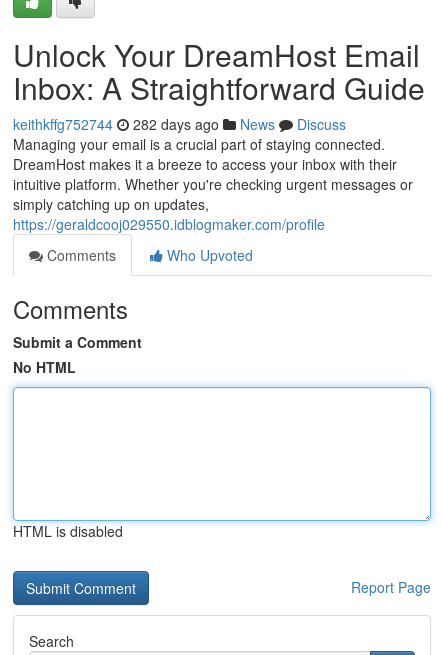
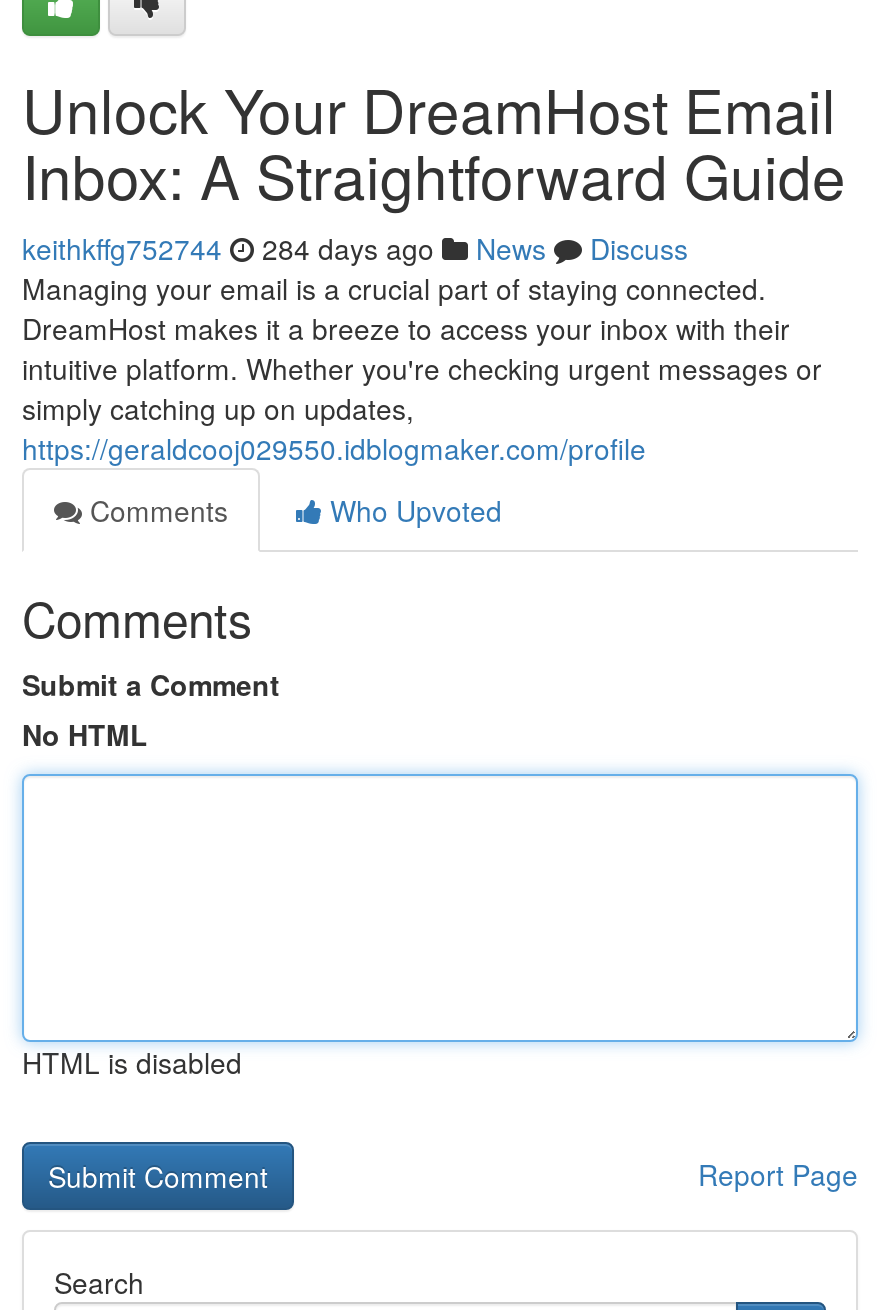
[13,114,346,134] keithkffg752744 282 days ago News Discuss -> [22,228,688,268] keithkffg752744 284 days ago News Discuss

